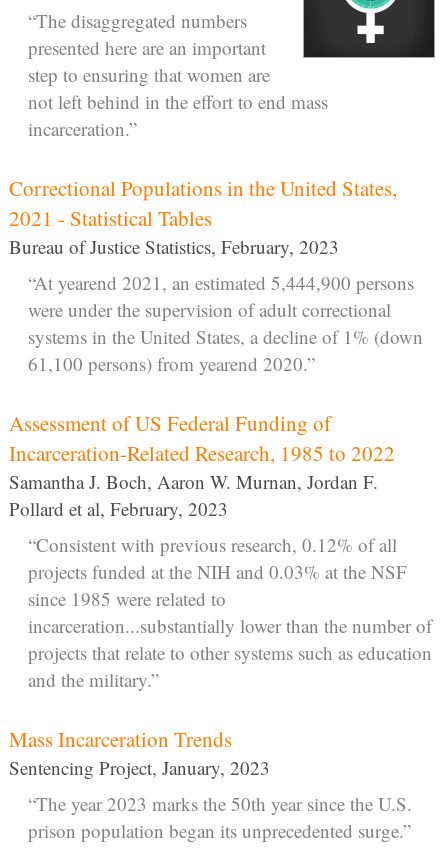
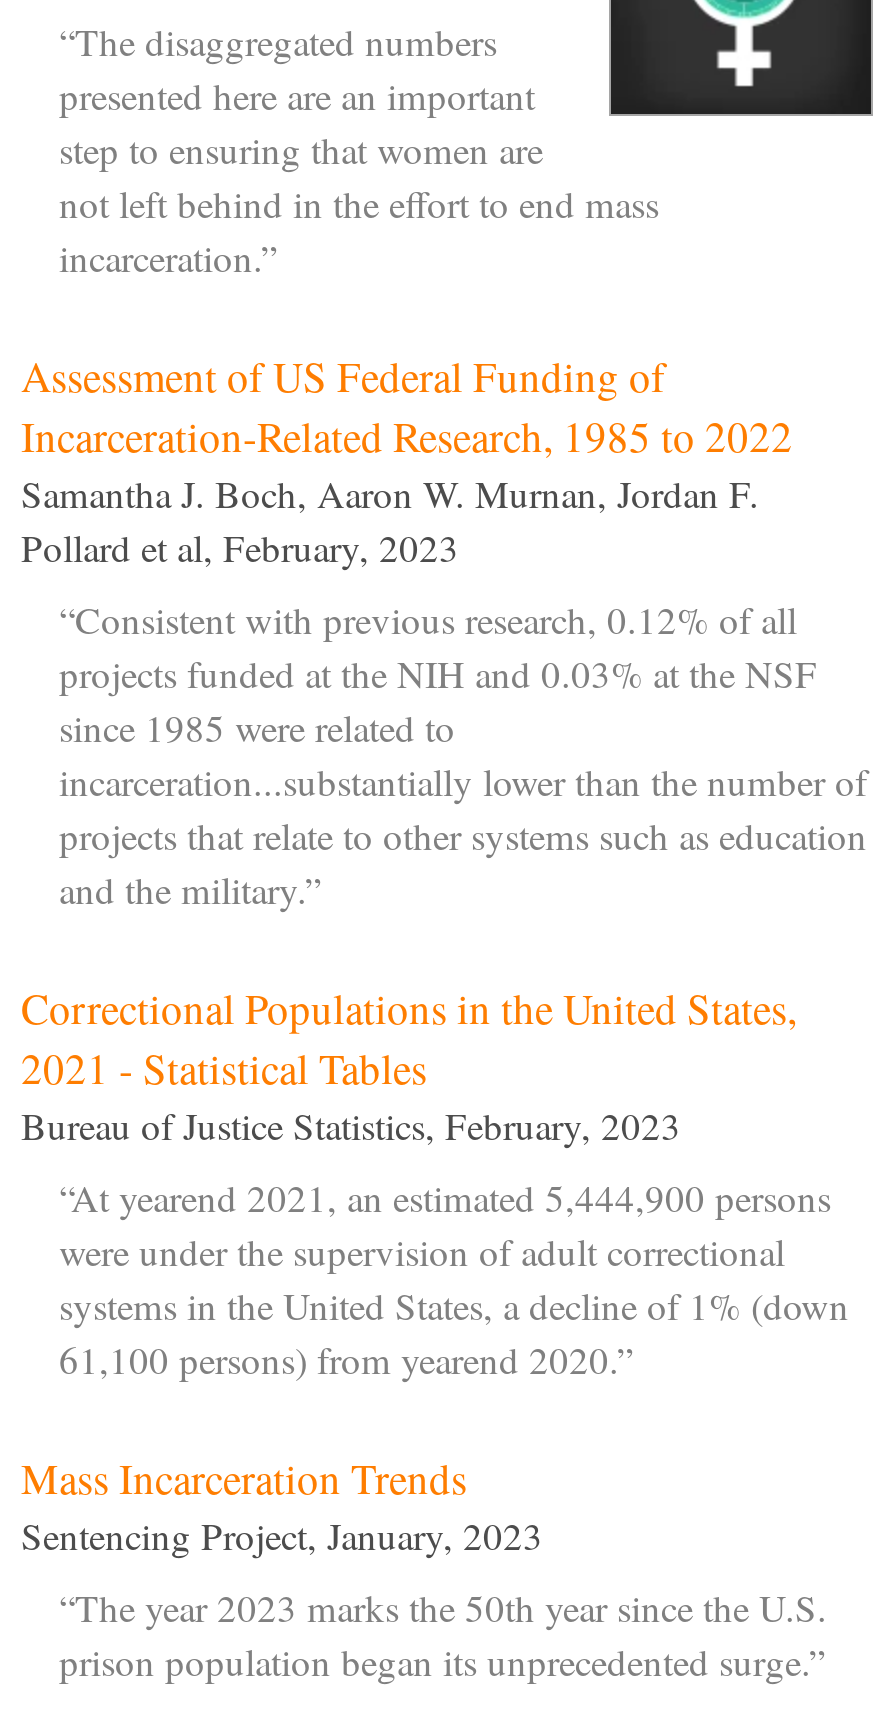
moved [9,173,423,376] -> [21,979,849,1384]: Correctional Populations in the United States, | 2021 - Statistical Tables | Bureau of Justice Statistics, February, 2023 | “At yearend 2021, an estimated 5,444,900 persons | were under the supervision of adult correctional | systems in the United States, a decline of 1% (down | 61,100 persons) from yearend 2020.”
moved [9,408,432,692] -> [21,347,867,914]: Assessment of US Federal Funding of | Incarceration-Related Research, 1985 to 2022 | Samantha J. Boch, Aaron W. Murnan, Jordan F. | ... | projects that relate to other systems such as education | and the military.”

